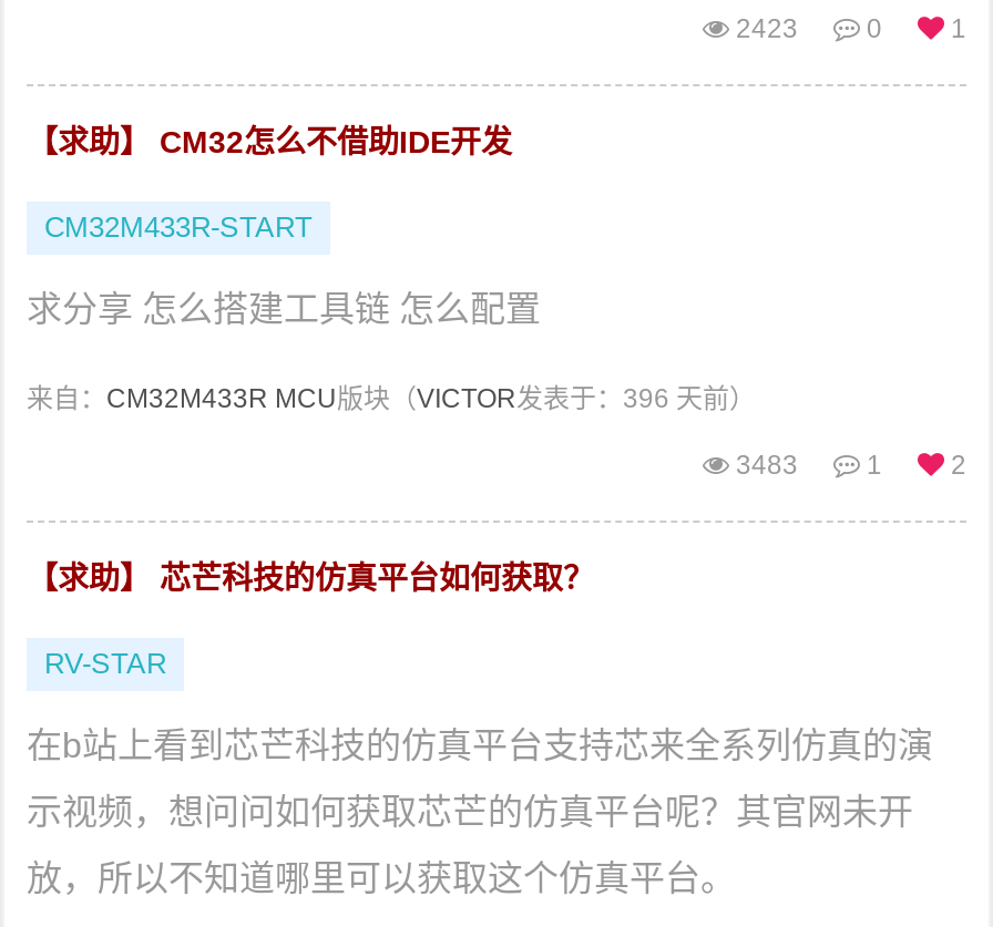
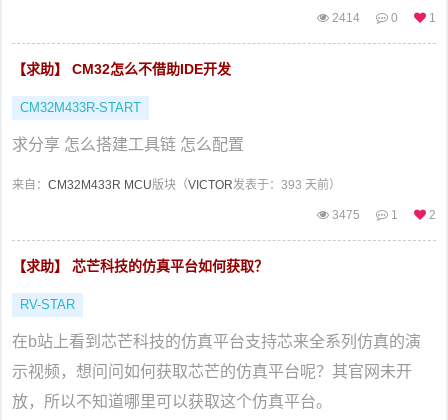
[729,13,966,44] 2423 0 1 -> [329,11,436,25] 2414 0 1
[27,383,756,414] 来自：CM32M433R MCU版块（VICTOR发表于：396 天前） -> [12,178,341,192] 来自：CM32M433R MCU版块（VICTOR发表于：393 天前）
[729,450,966,481] 3483 1 2 -> [329,208,436,222] 3475 1 2

